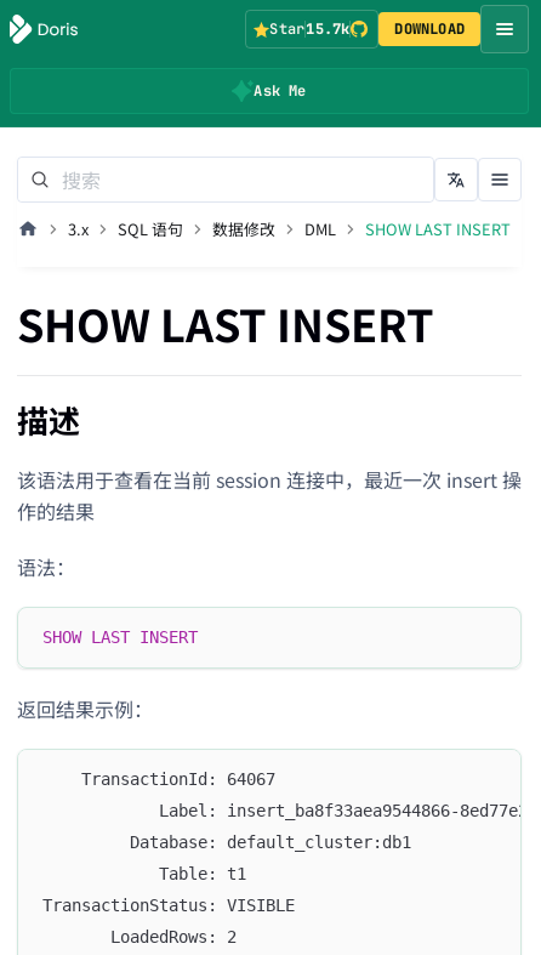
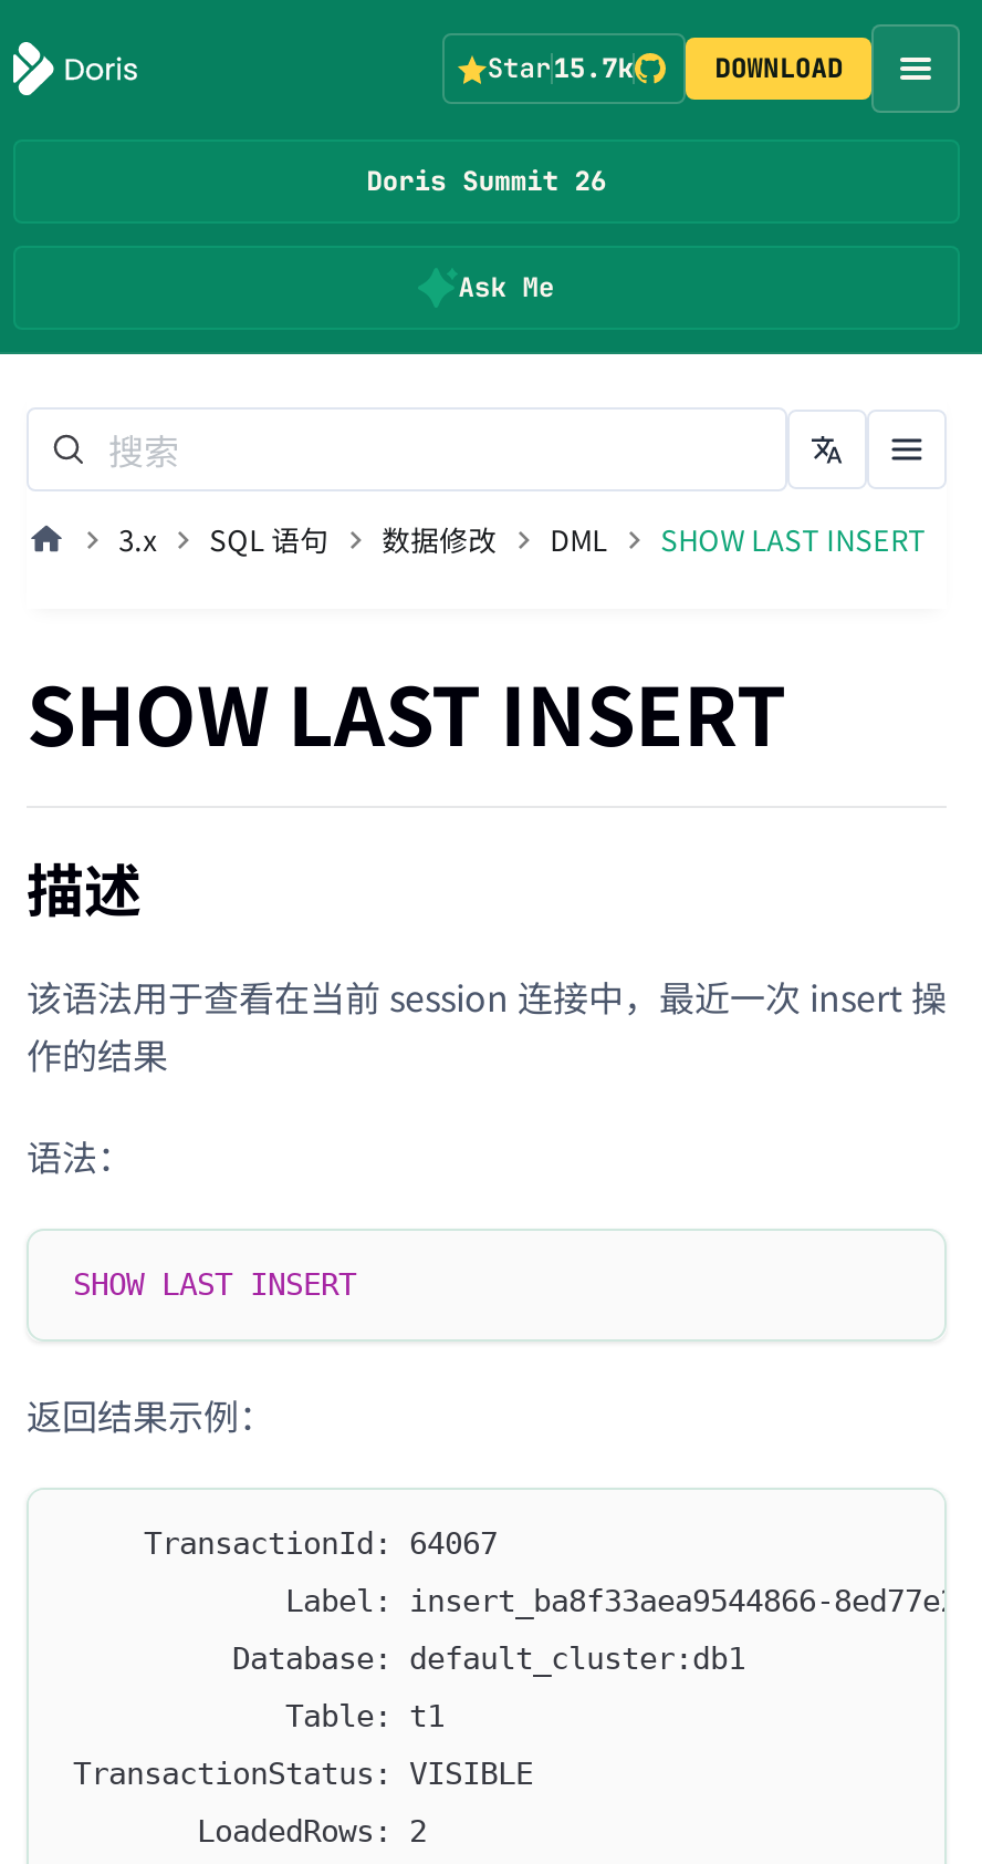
none -> [366,164,607,199] Doris Summit 26

